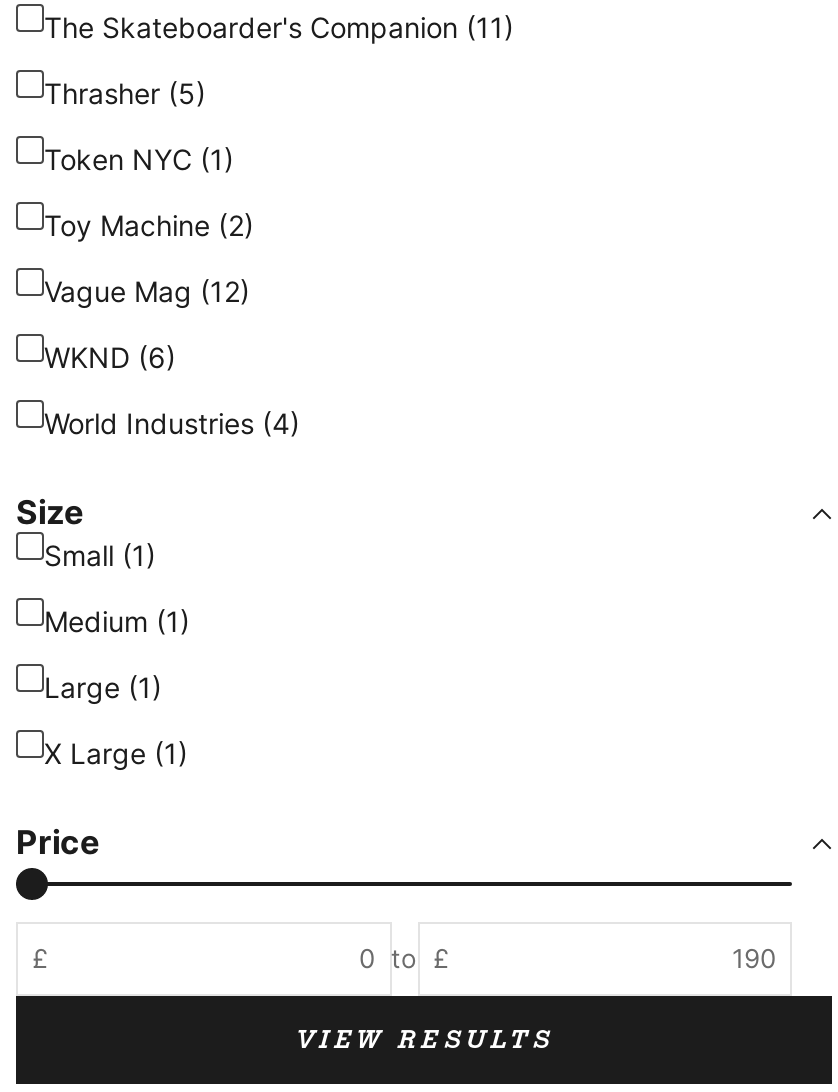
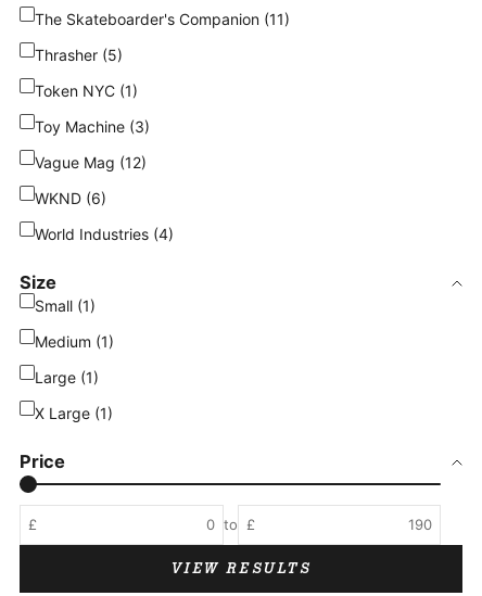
[44,208,254,242] Toy Machine (2) -> [35,117,150,136] Toy Machine (3)

